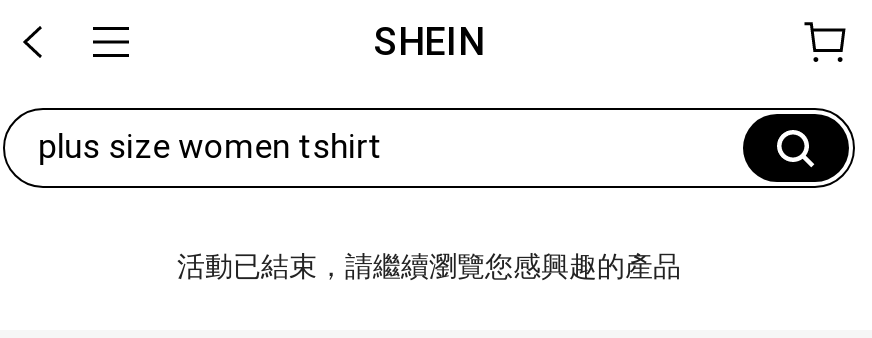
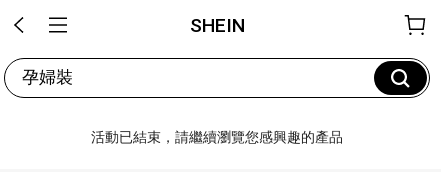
[38,126,382,166] plus size women tshirt -> [22,67,73,87] 孕婦裝

